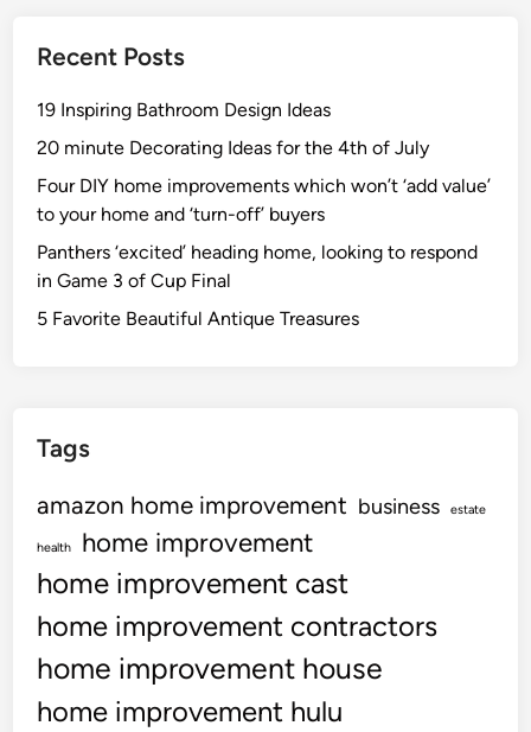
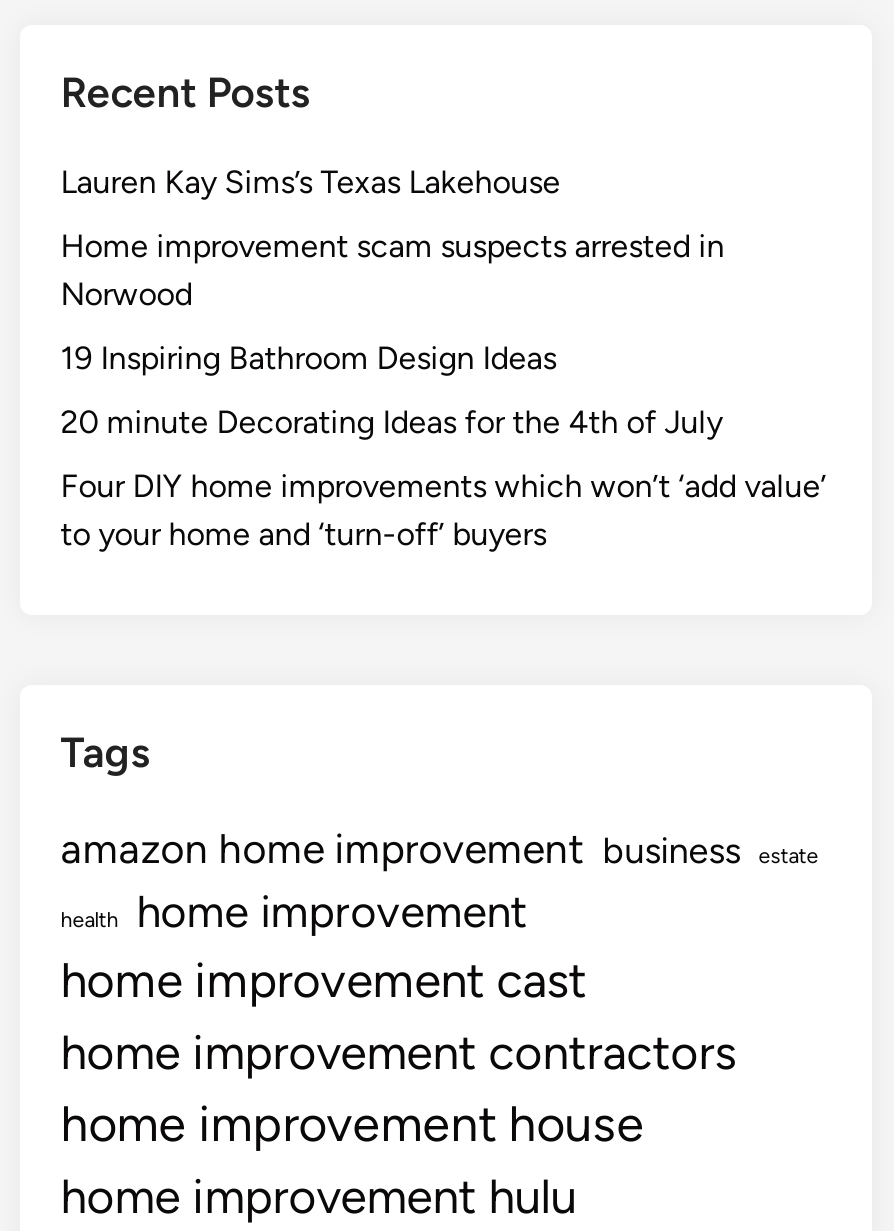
none -> [60,163,724,313] Lauren Kay Sims’s Texas Lakehouse | Home improvement scam suspects arrested in | Norwood
moved [37,98,491,225] -> [60,339,826,553]: 19 Inspiring Bathroom Design Ideas | 20 minute Decorating Ideas for the 4th of July | Four DIY home improvements which won’t ‘add value’ | to your home and ‘turn-off’ buyers
[37,241,478,330] Panthers ‘excited’ heading home, looking to respond | in Game 3 of Cup Final | 5 Favorite Beautiful Antique Treasures -> none

